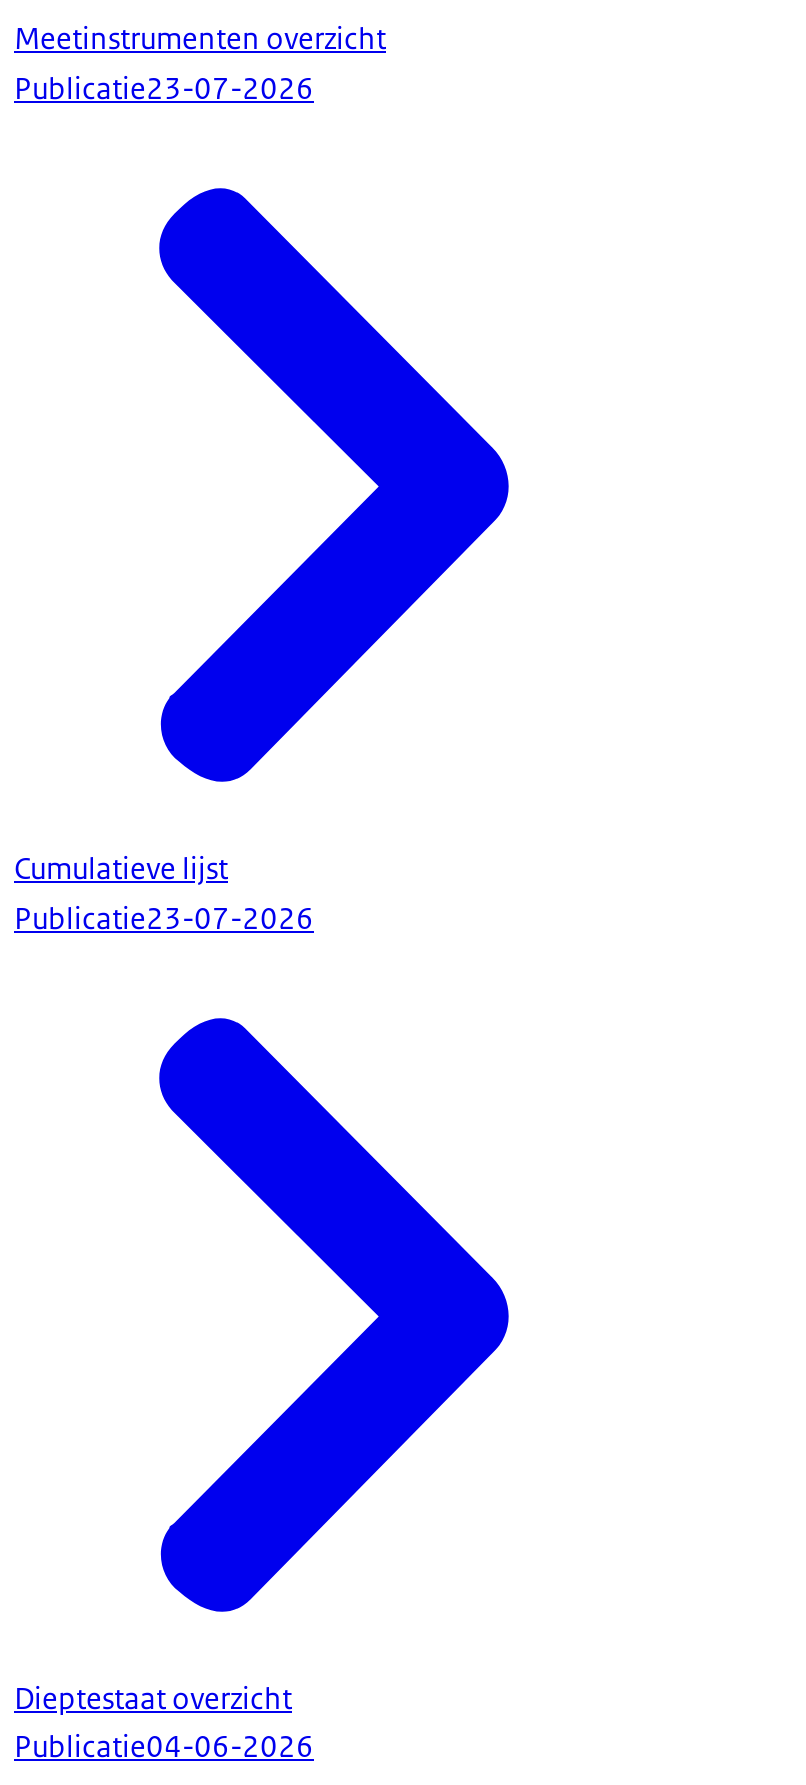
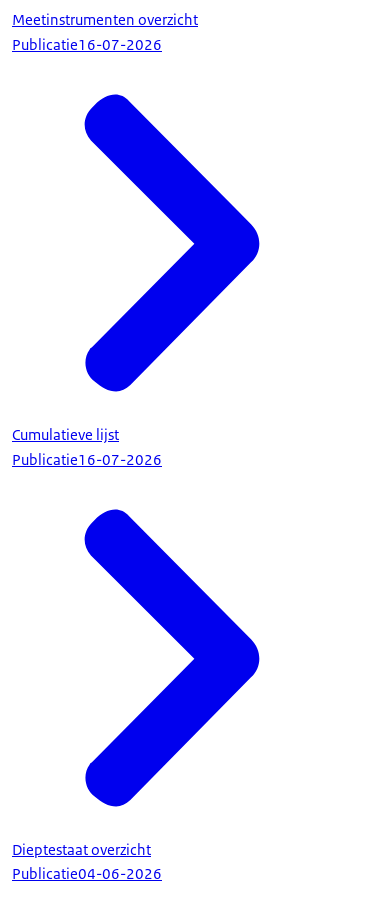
[14,69,314,109] Publicatie23-07-2026 -> [12,35,162,55] Publicatie16-07-2026
[14,898,314,938] Publicatie23-07-2026 -> [12,450,162,470] Publicatie16-07-2026

